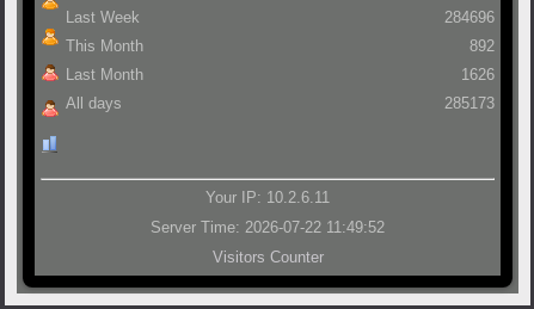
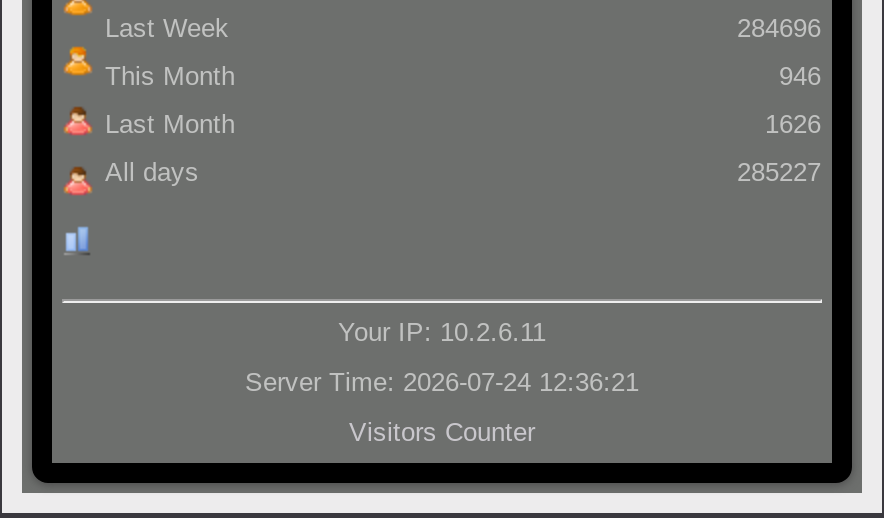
[469,37,494,55] 892 -> [779,62,821,92] 946
[444,94,494,112] 285173 -> [737,158,821,188] 285227
[151,219,385,237] Server Time: 2026-07-22 11:49:52 -> [245,367,639,397] Server Time: 2026-07-24 12:36:21

